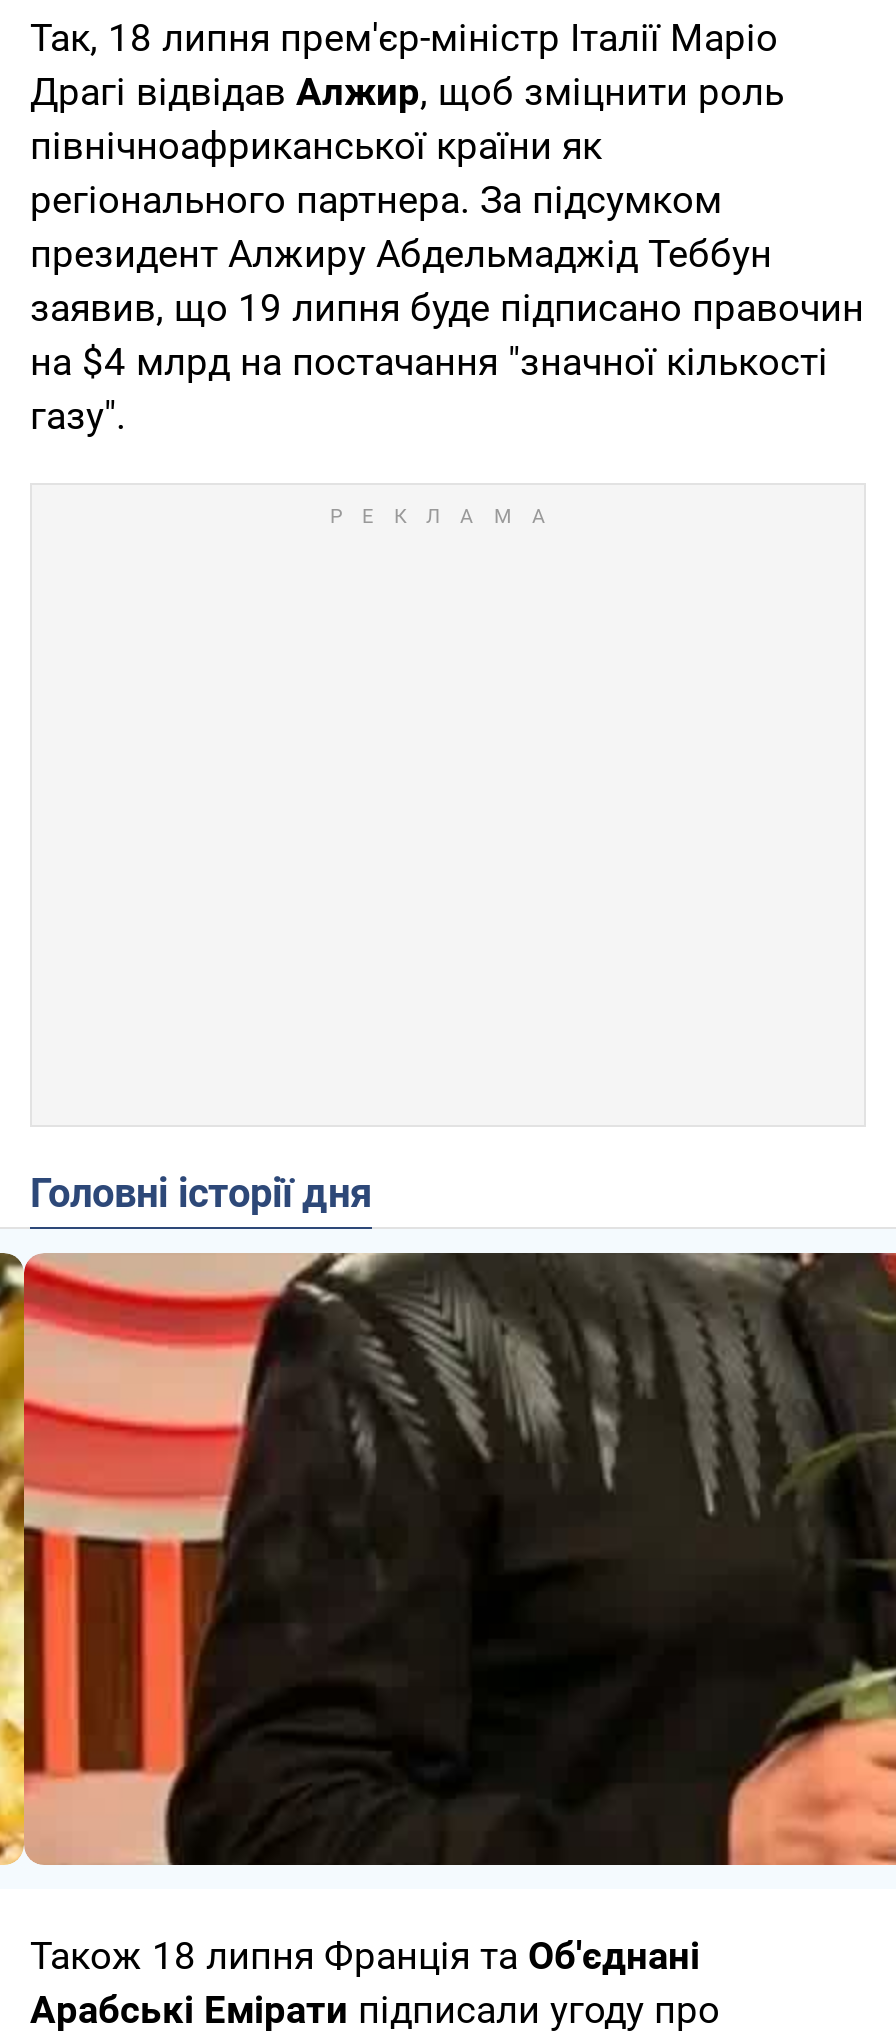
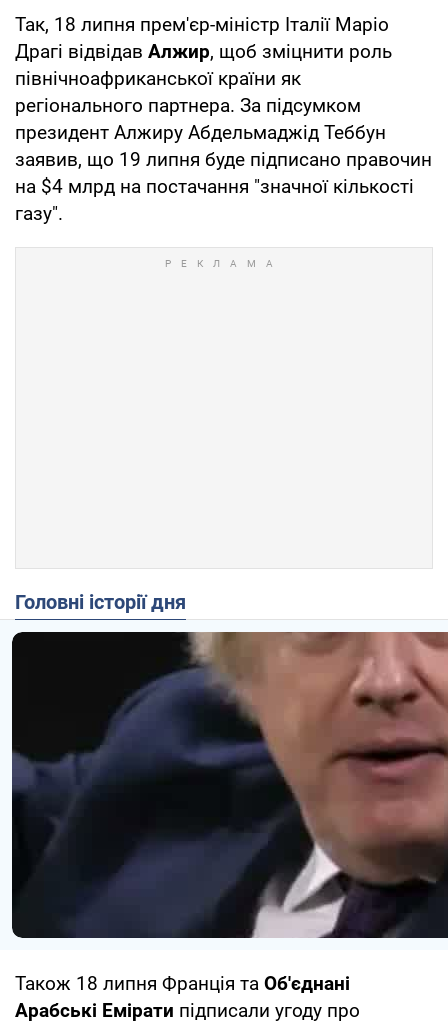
[6,1251,890,1867] [image] -> [3,631,445,939] [image]

